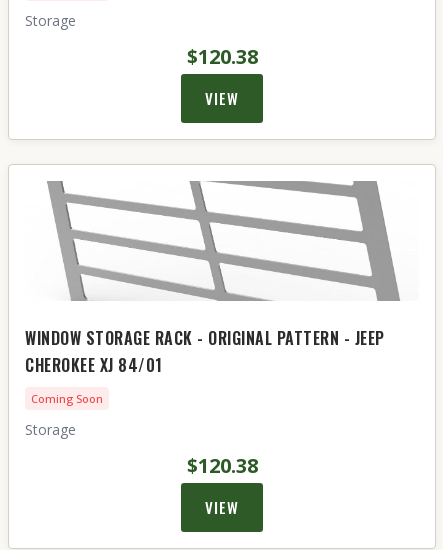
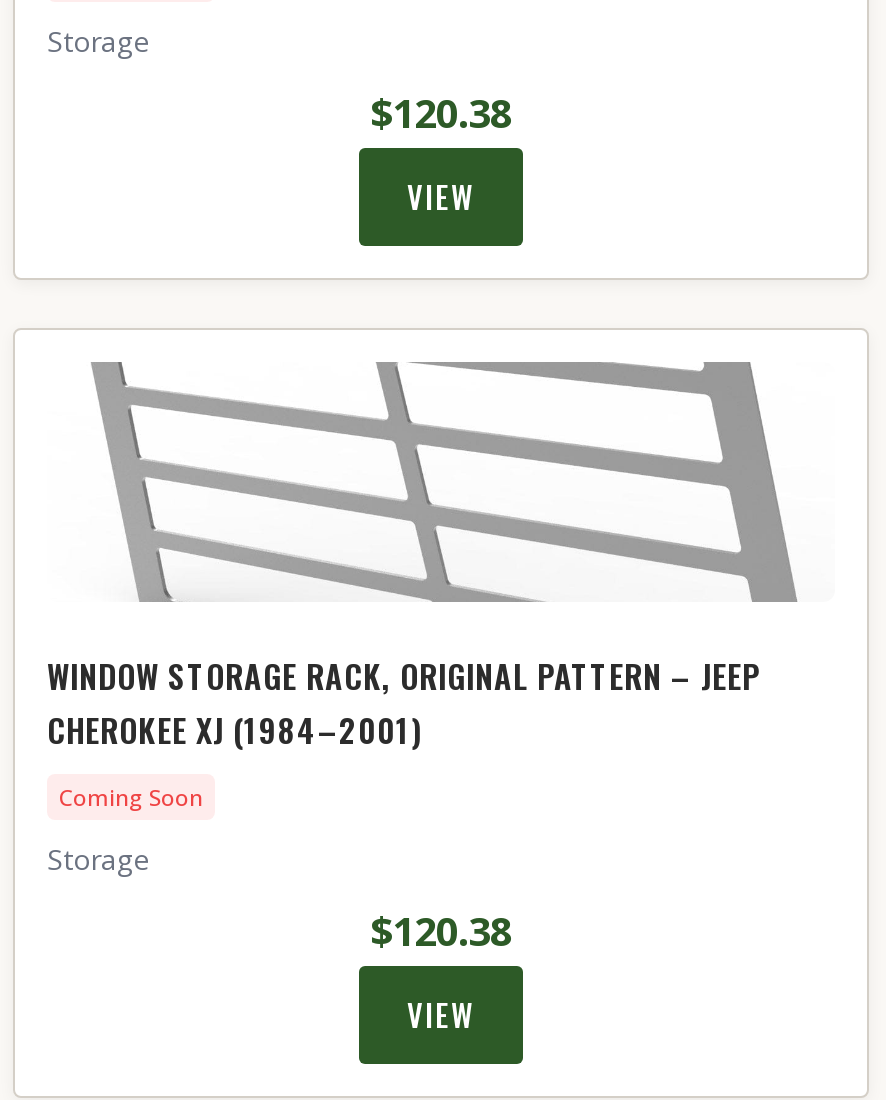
[25,326,384,377] WINDOW STORAGE RACK - ORIGINAL PATTERN - JEEP | CHEROKEE XJ 84/01 -> [47,652,761,754] WINDOW STORAGE RACK, ORIGINAL PATTERN – JEEP | CHEROKEE XJ (1984–2001)

